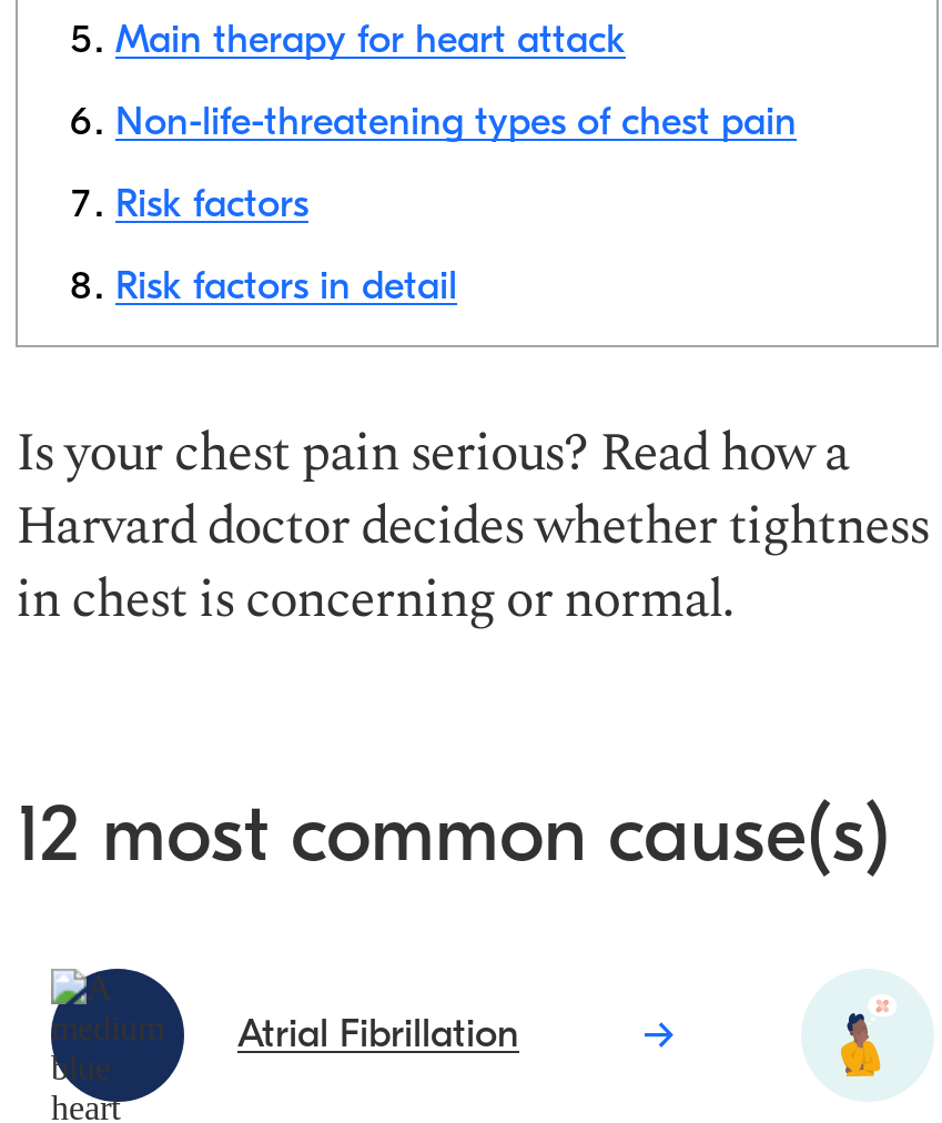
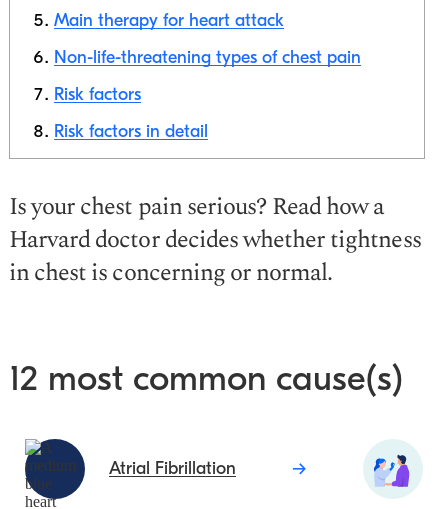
[825,1000,903,1080] [image] -> [373,453,410,488] [image]

